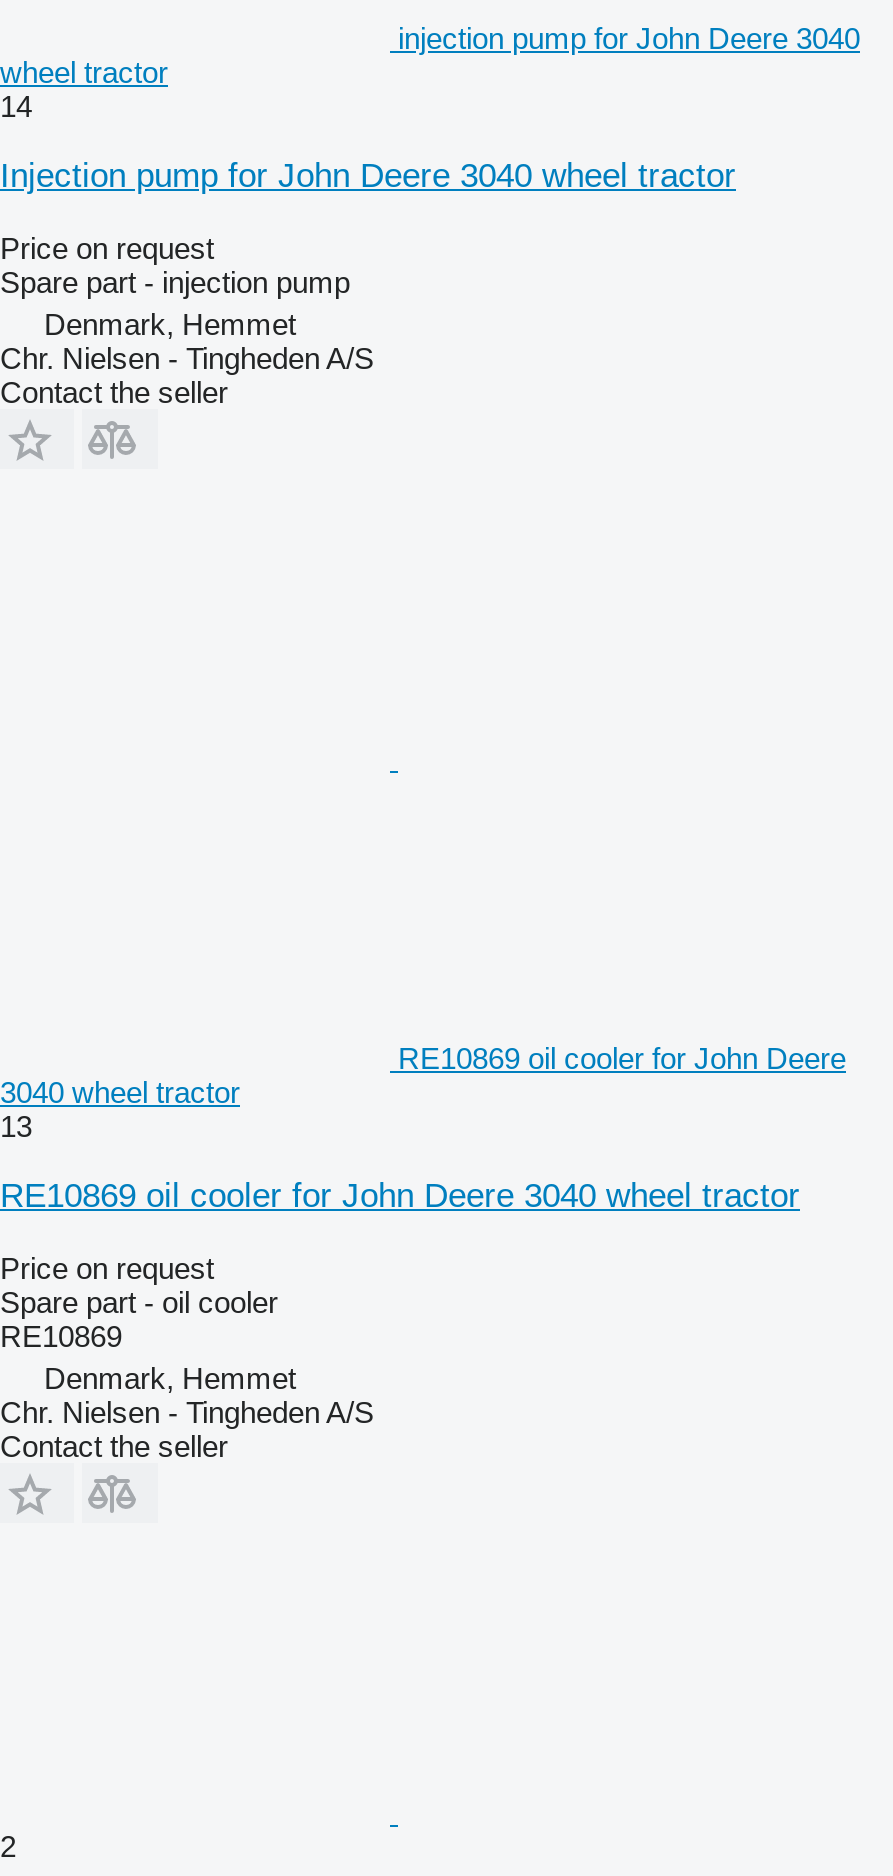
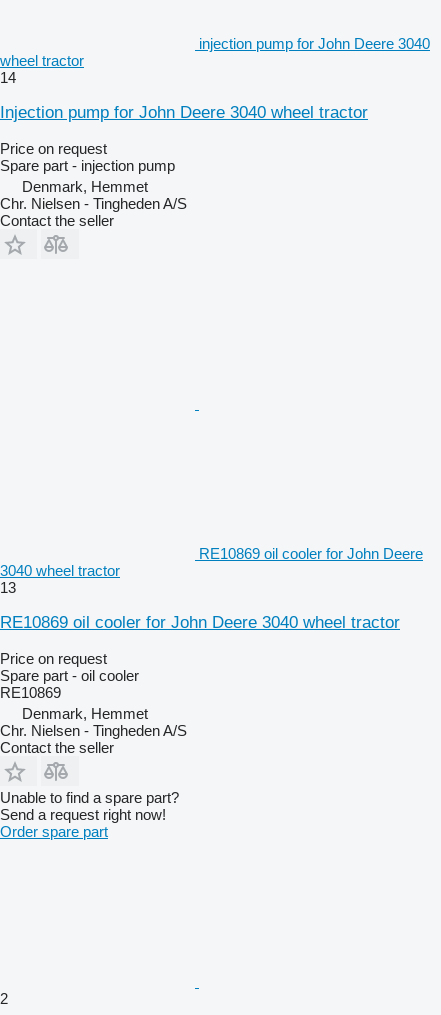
none -> [0,789,179,840] Unable to find a spare part? | Send a request right now! | Order spare part

